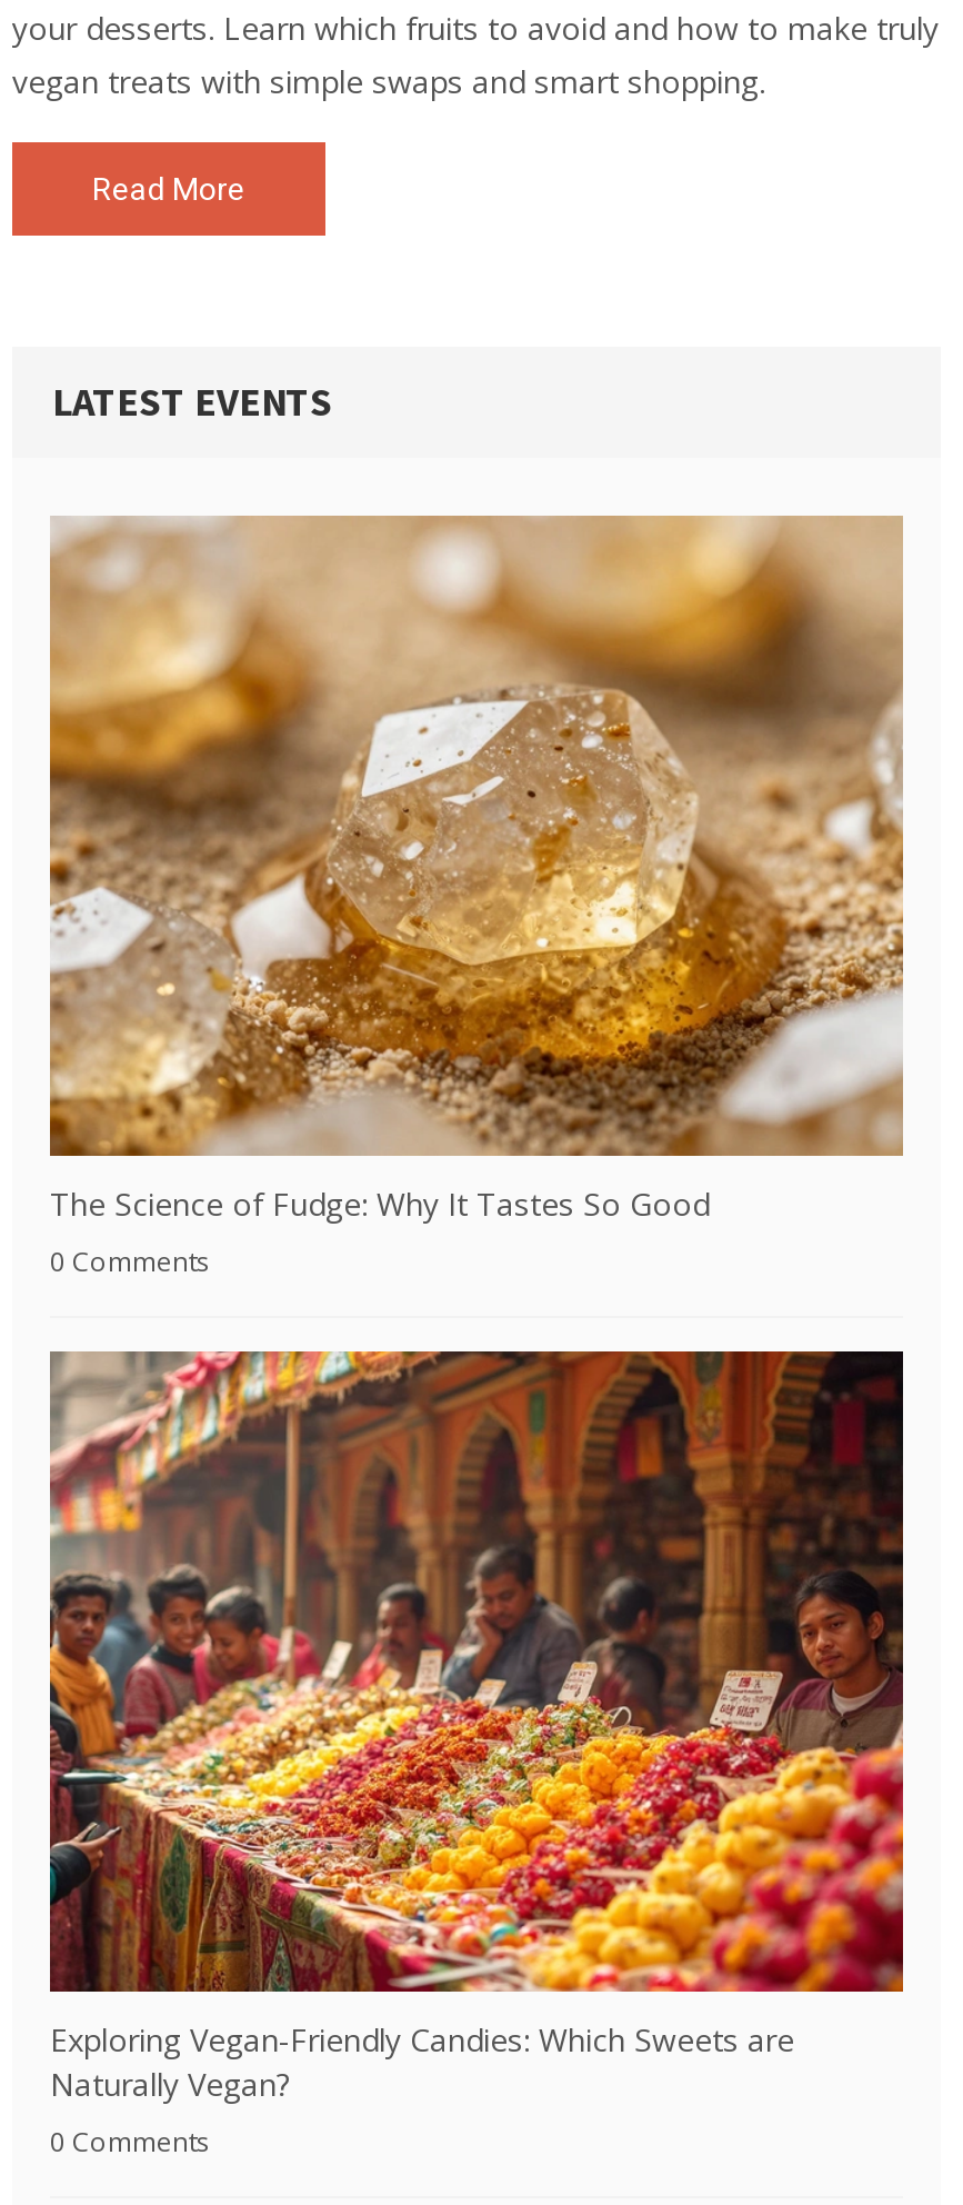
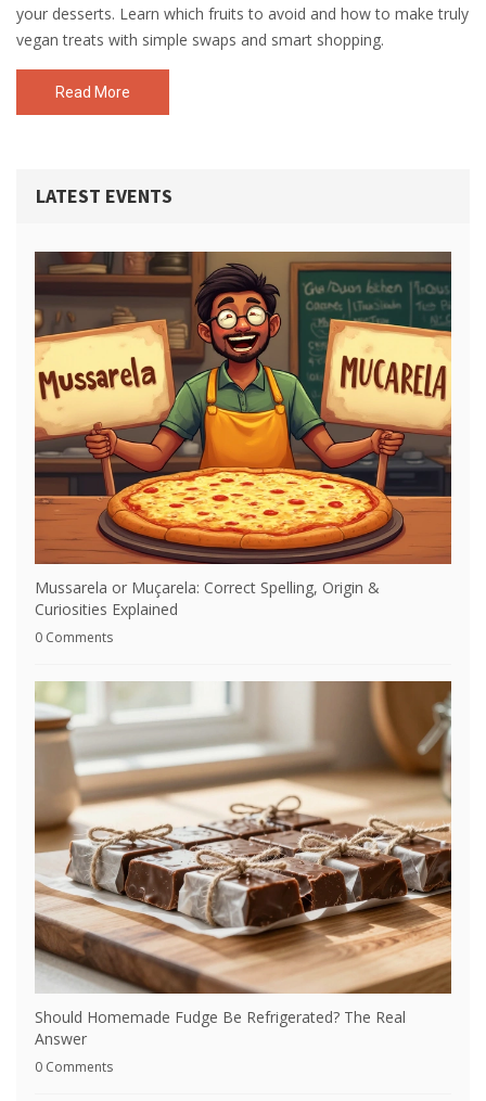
[48,516,903,1225] [image] | The Science of Fudge: Why It Tastes So Good -> [34,251,452,619] [image] | Mussarela or Muçarela: Correct Spelling, Origin & | Curiosities Explained
[48,1349,905,2105] [image] | Exploring Vegan-Friendly Candies: Which Sweets are | Naturally Vegan? -> [34,680,452,1049] [image] | Should Homemade Fudge Be Refrigerated? The Real | Answer

